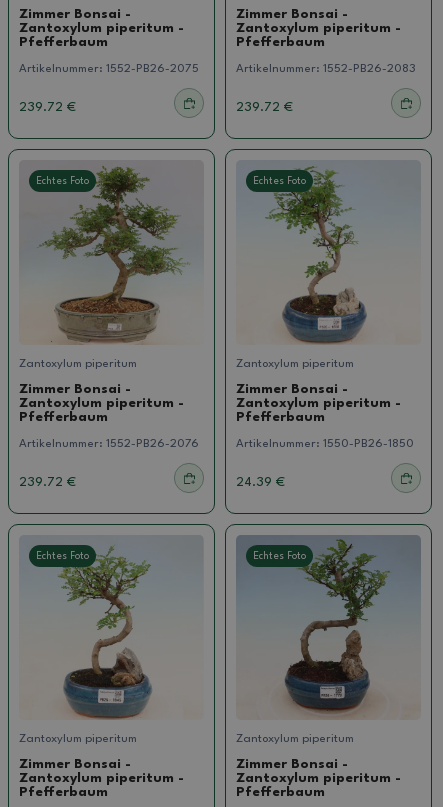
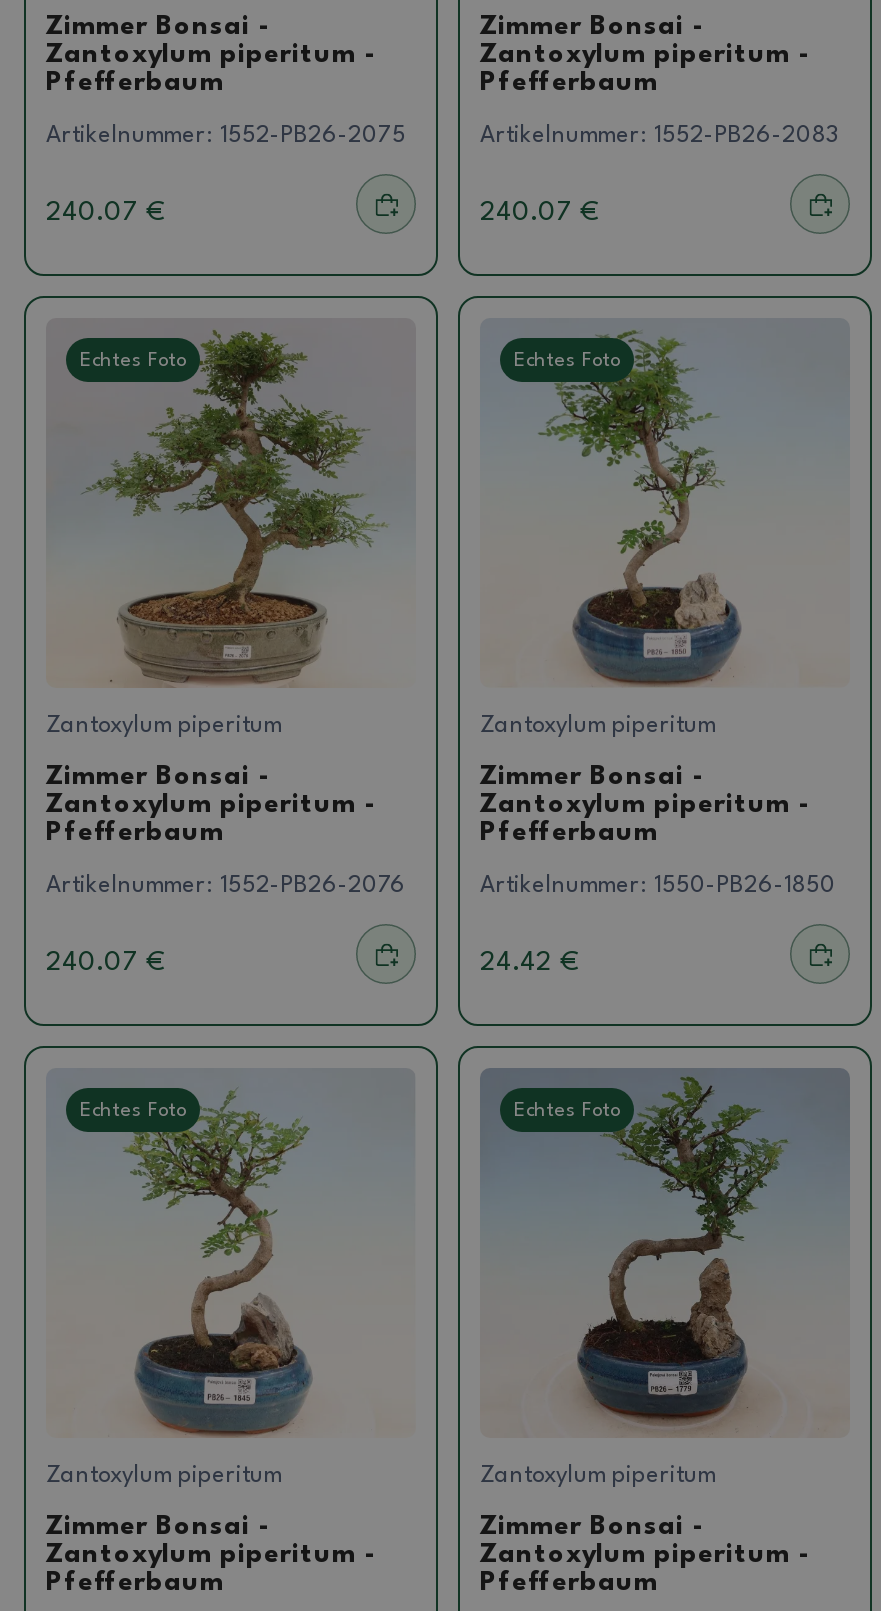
[19,101,76,114] 239.72 € -> [46,201,164,227] 240.07 €
[236,101,293,114] 239.72 € -> [480,201,598,227] 240.07 €
[19,476,76,489] 239.72 € -> [46,951,164,977] 240.07 €
[236,476,285,489] 24.39 € -> [480,951,578,977] 24.42 €

